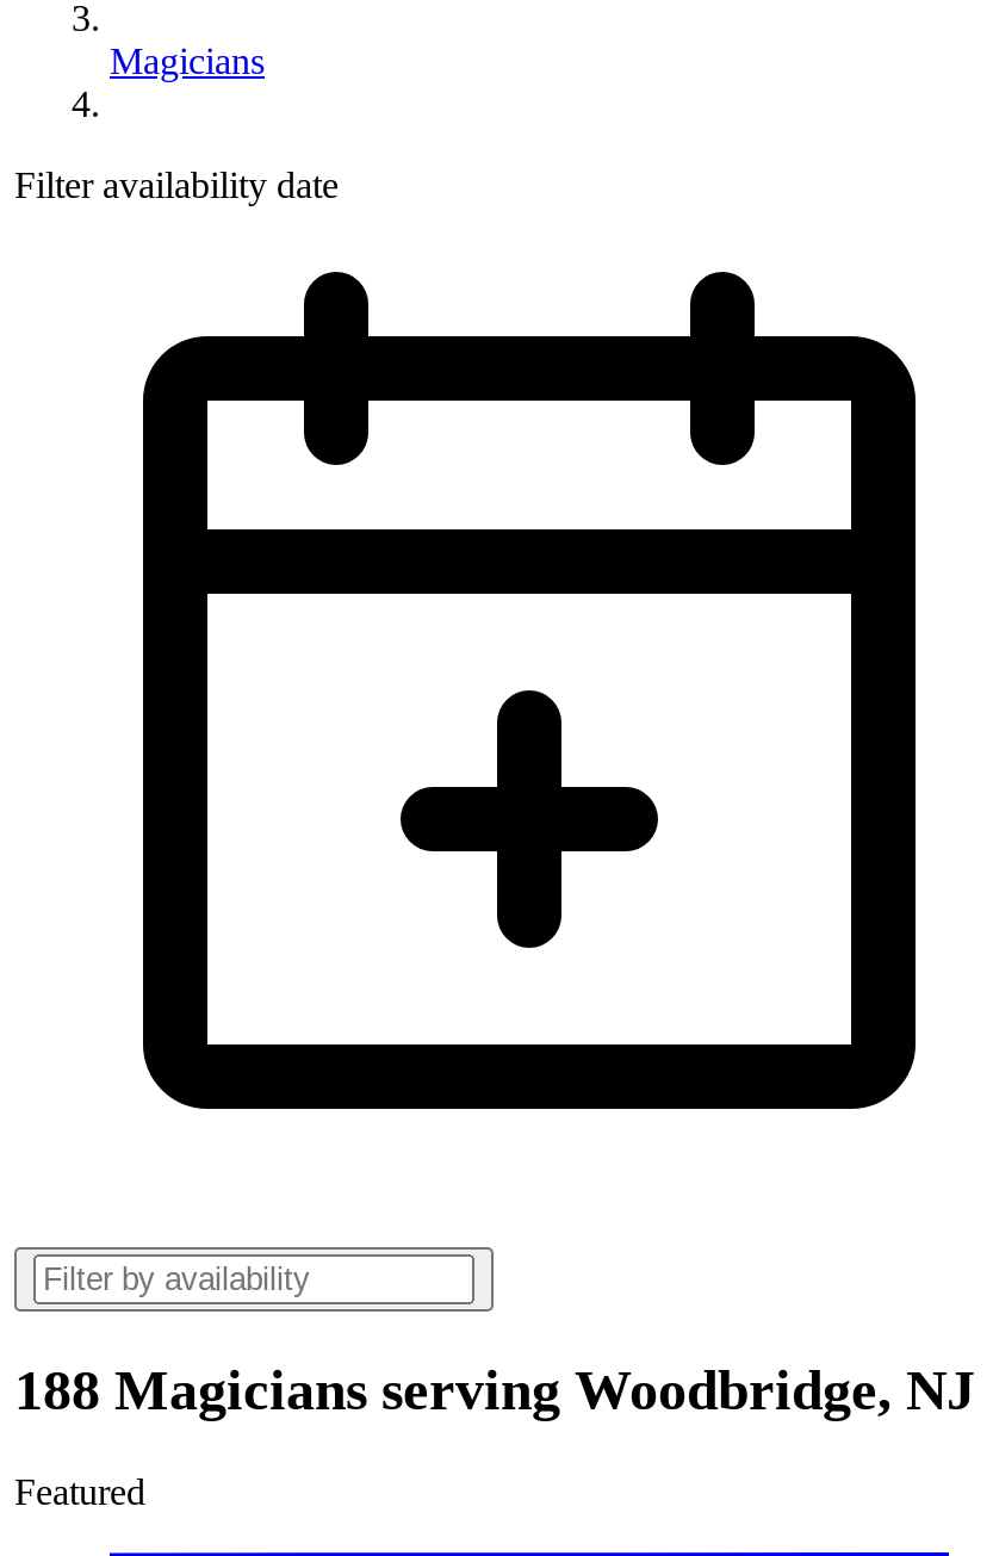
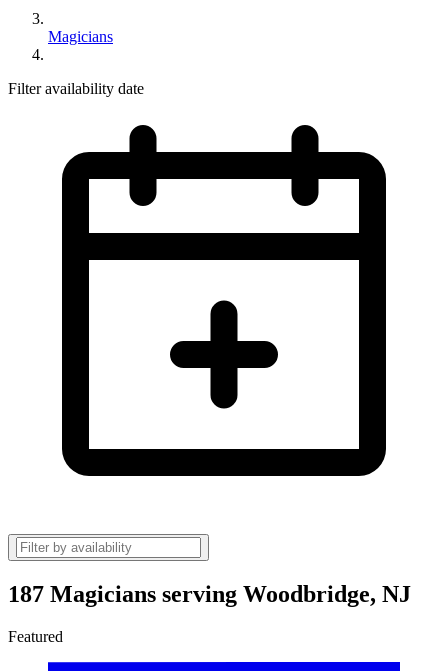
[14,1359,975,1421] 188 Magicians serving Woodbridge, NJ -> [8,581,411,607] 187 Magicians serving Woodbridge, NJ

